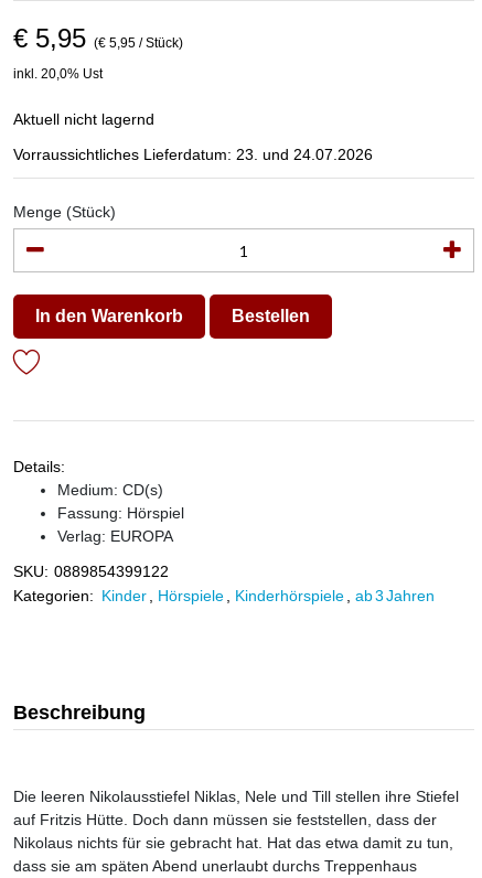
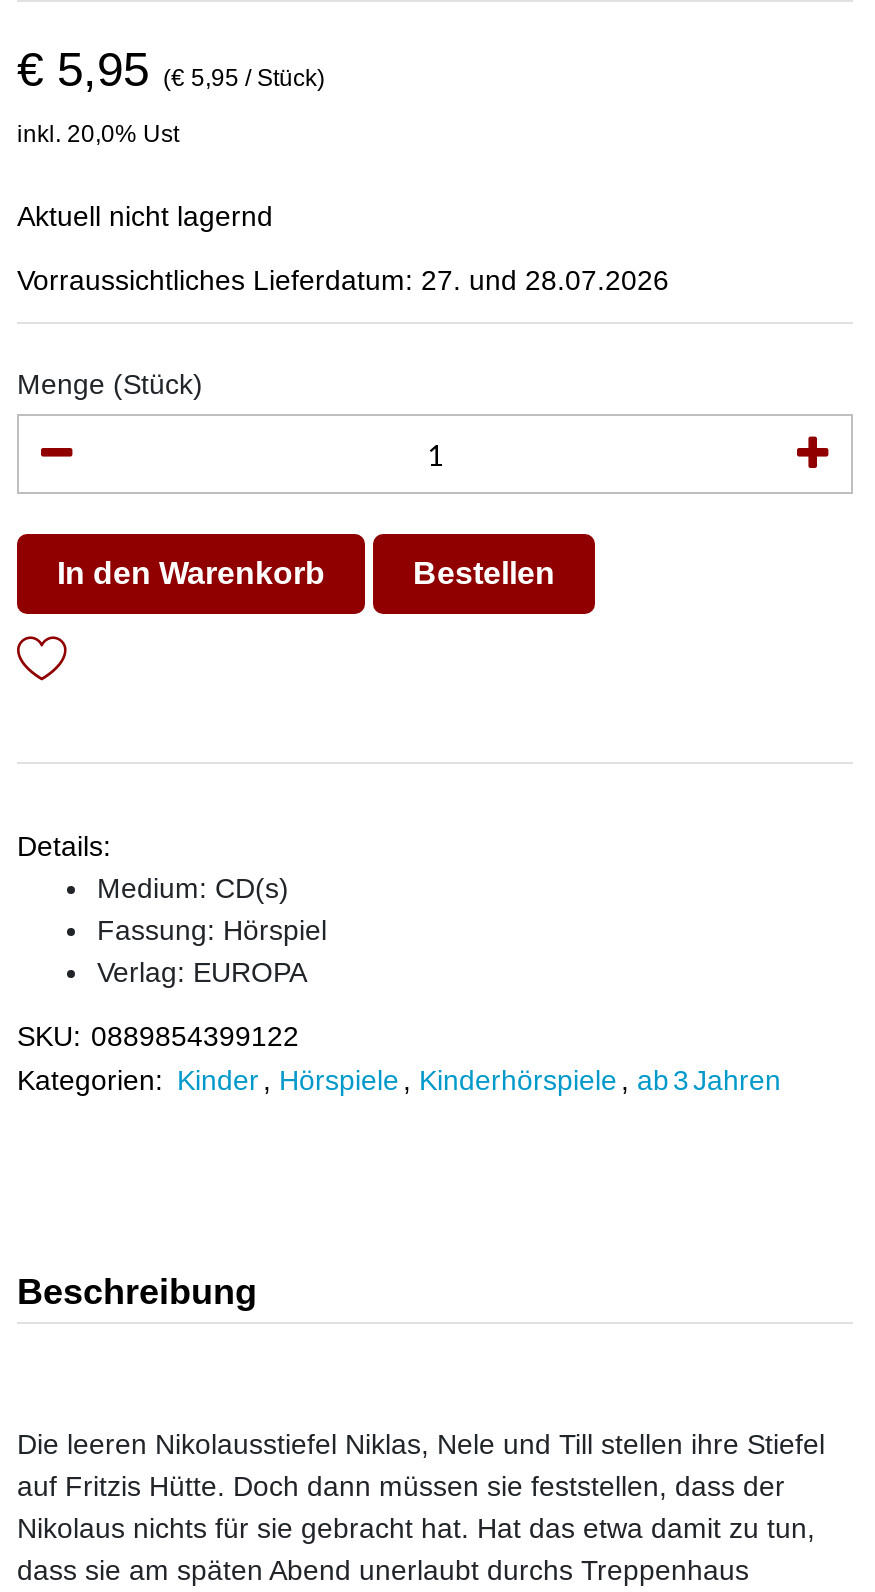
[13,146,373,163] Vorraussichtliches Lieferdatum: 23. und 24.07.2026 -> [17,264,669,296] Vorraussichtliches Lieferdatum: 27. und 28.07.2026

